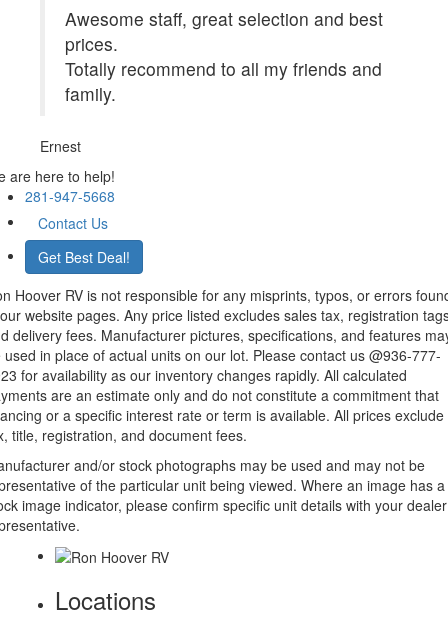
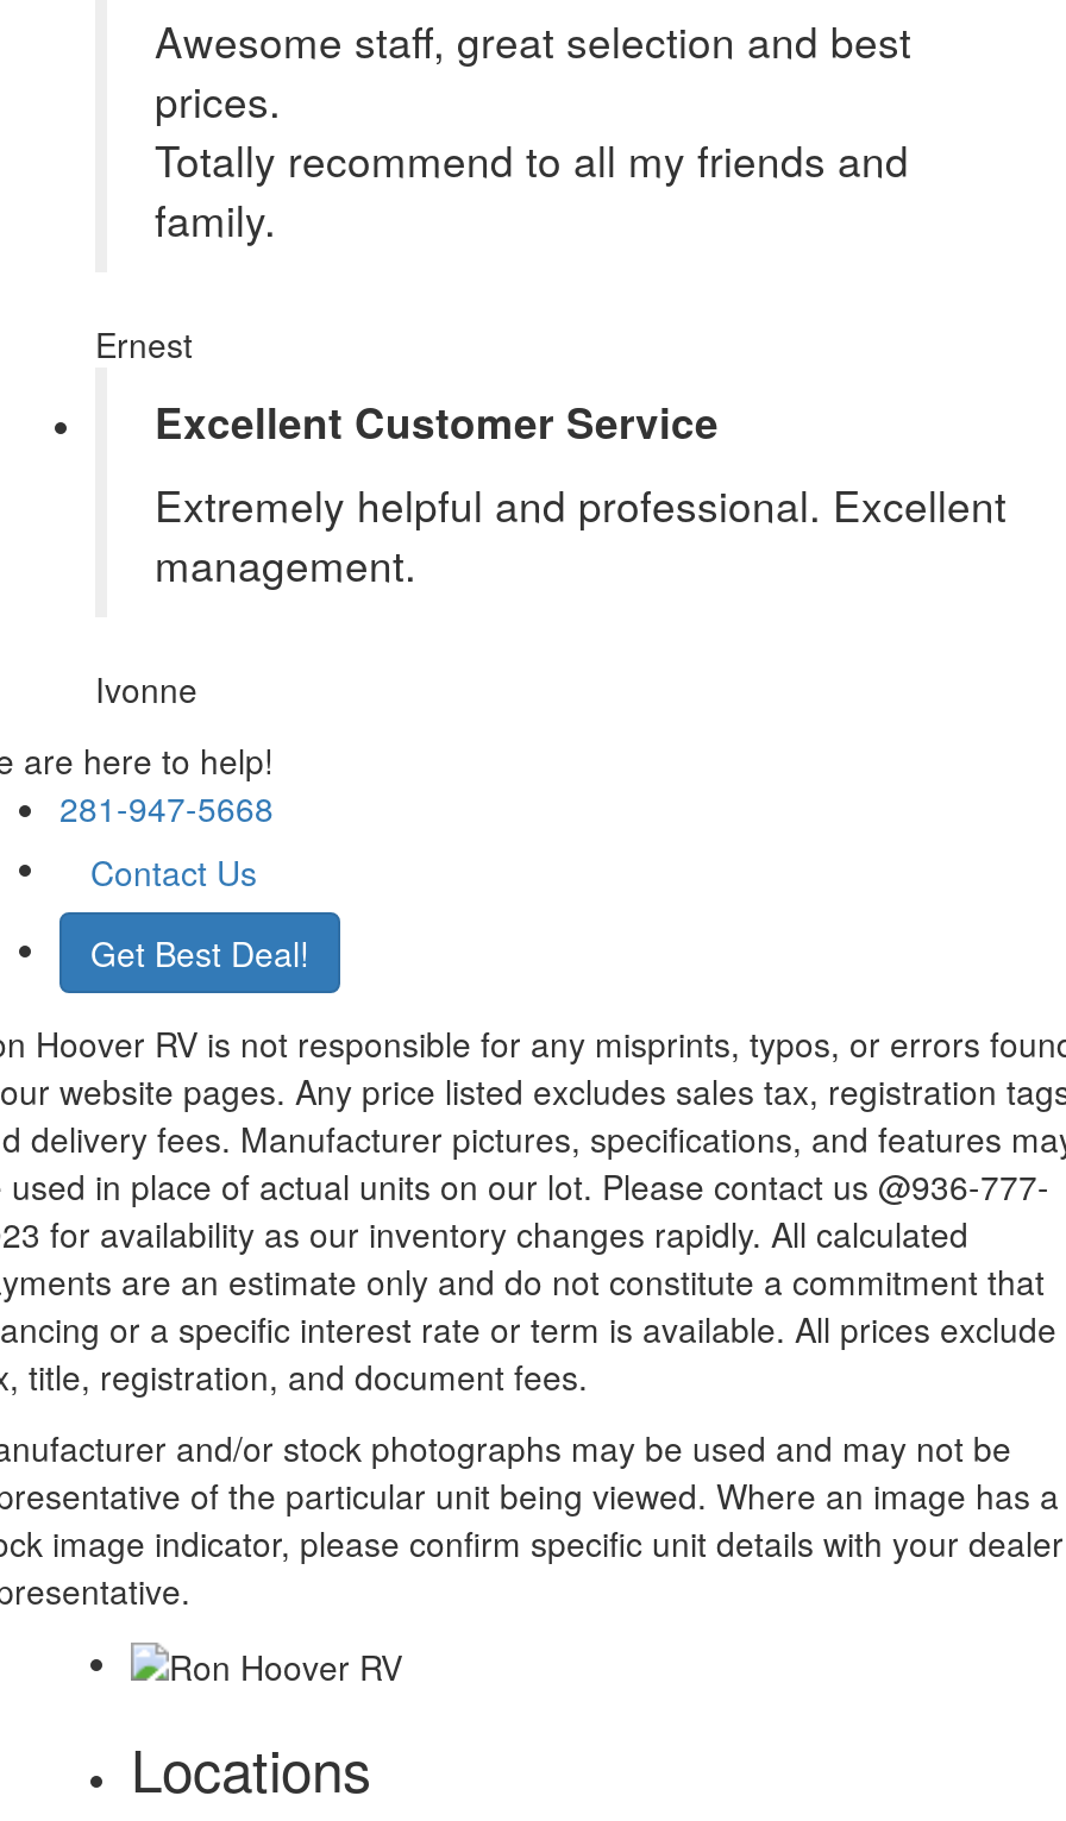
none -> [95,391,1007,712] Excellent Customer Service | Extremely helpful and professional. Excellent | management. | Ivonne

